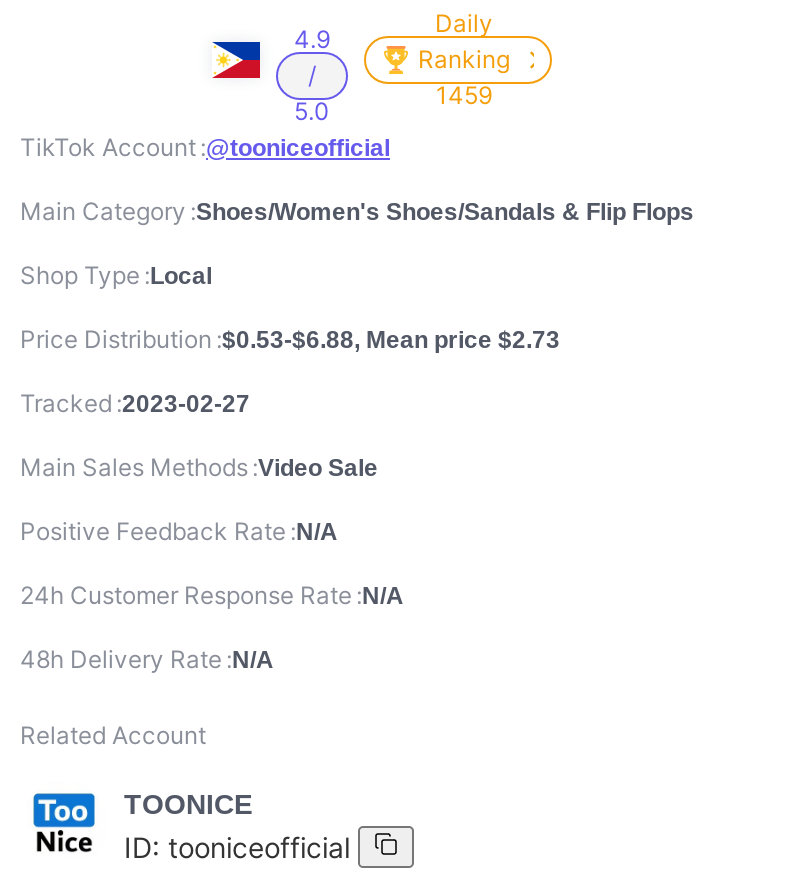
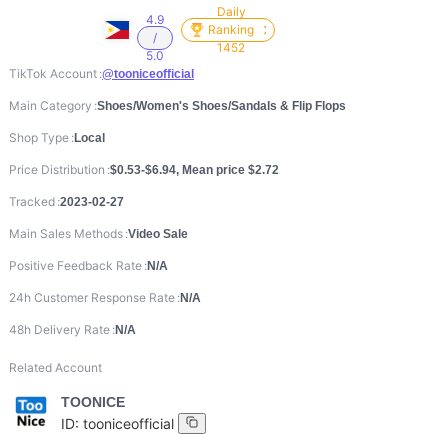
[436,81,492,111] 1459 -> [217,40,245,55] 1452
[20,325,560,355] Price Distribution $0.53-$6.88, Mean price $2.73 -> [9,162,279,177] Price Distribution $0.53-$6.94, Mean price $2.72

